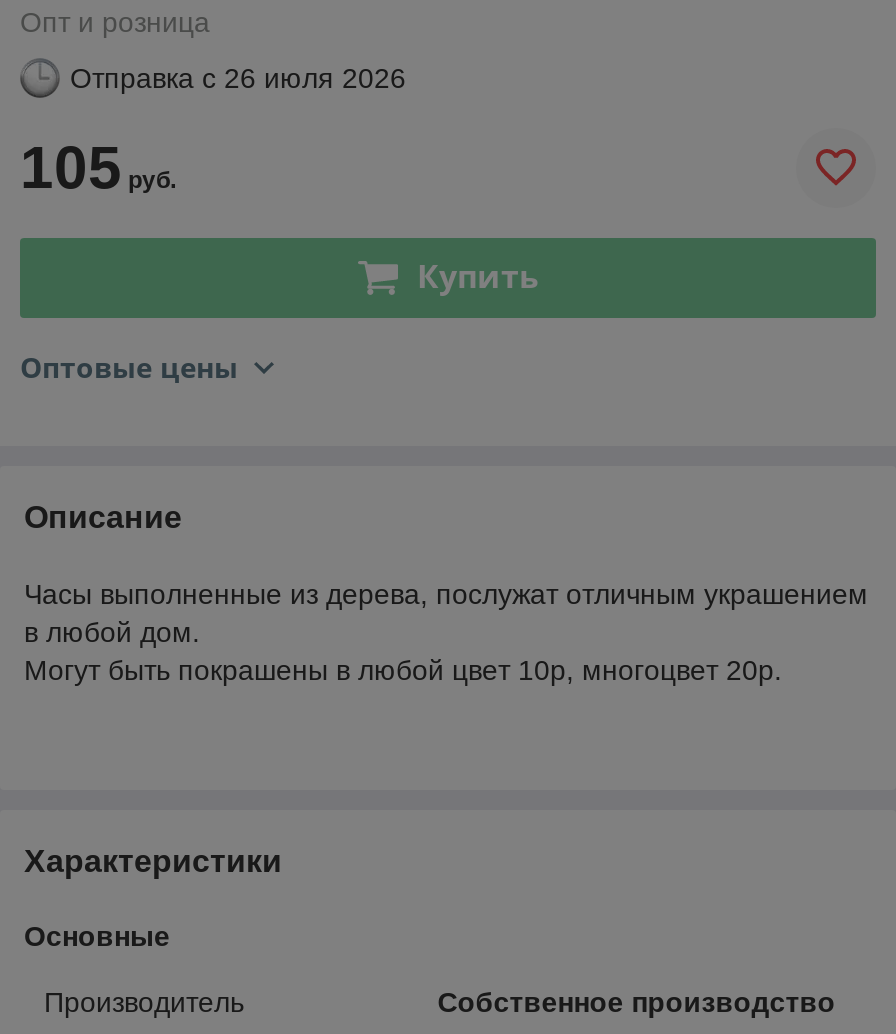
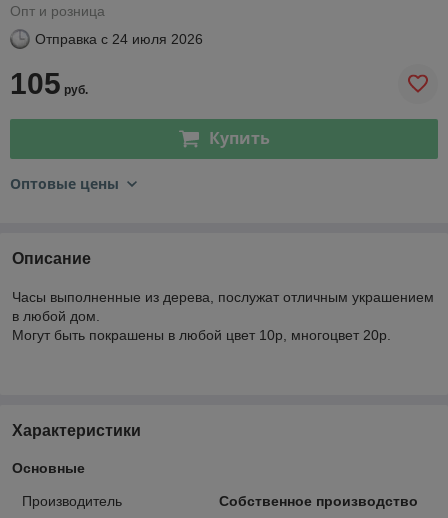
[70,62,406,94] Отправка с 26 июля 2026 -> [35,31,203,47] Отправка с 24 июля 2026

